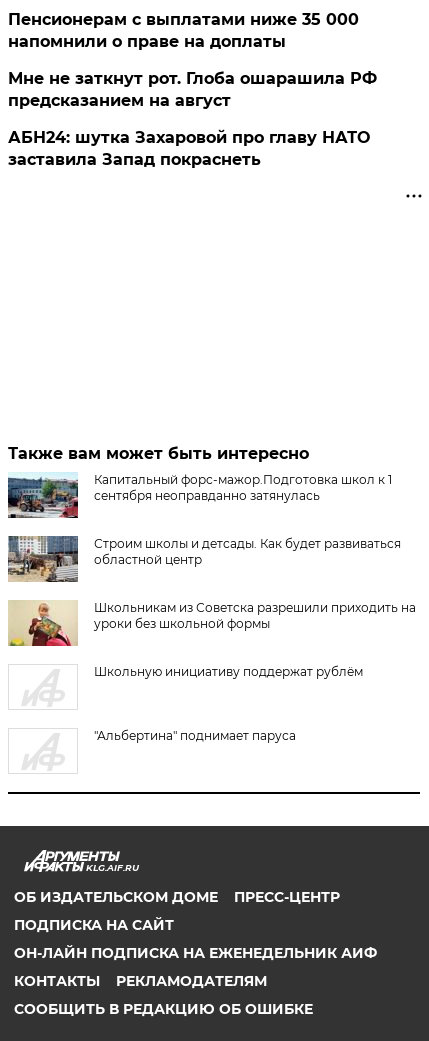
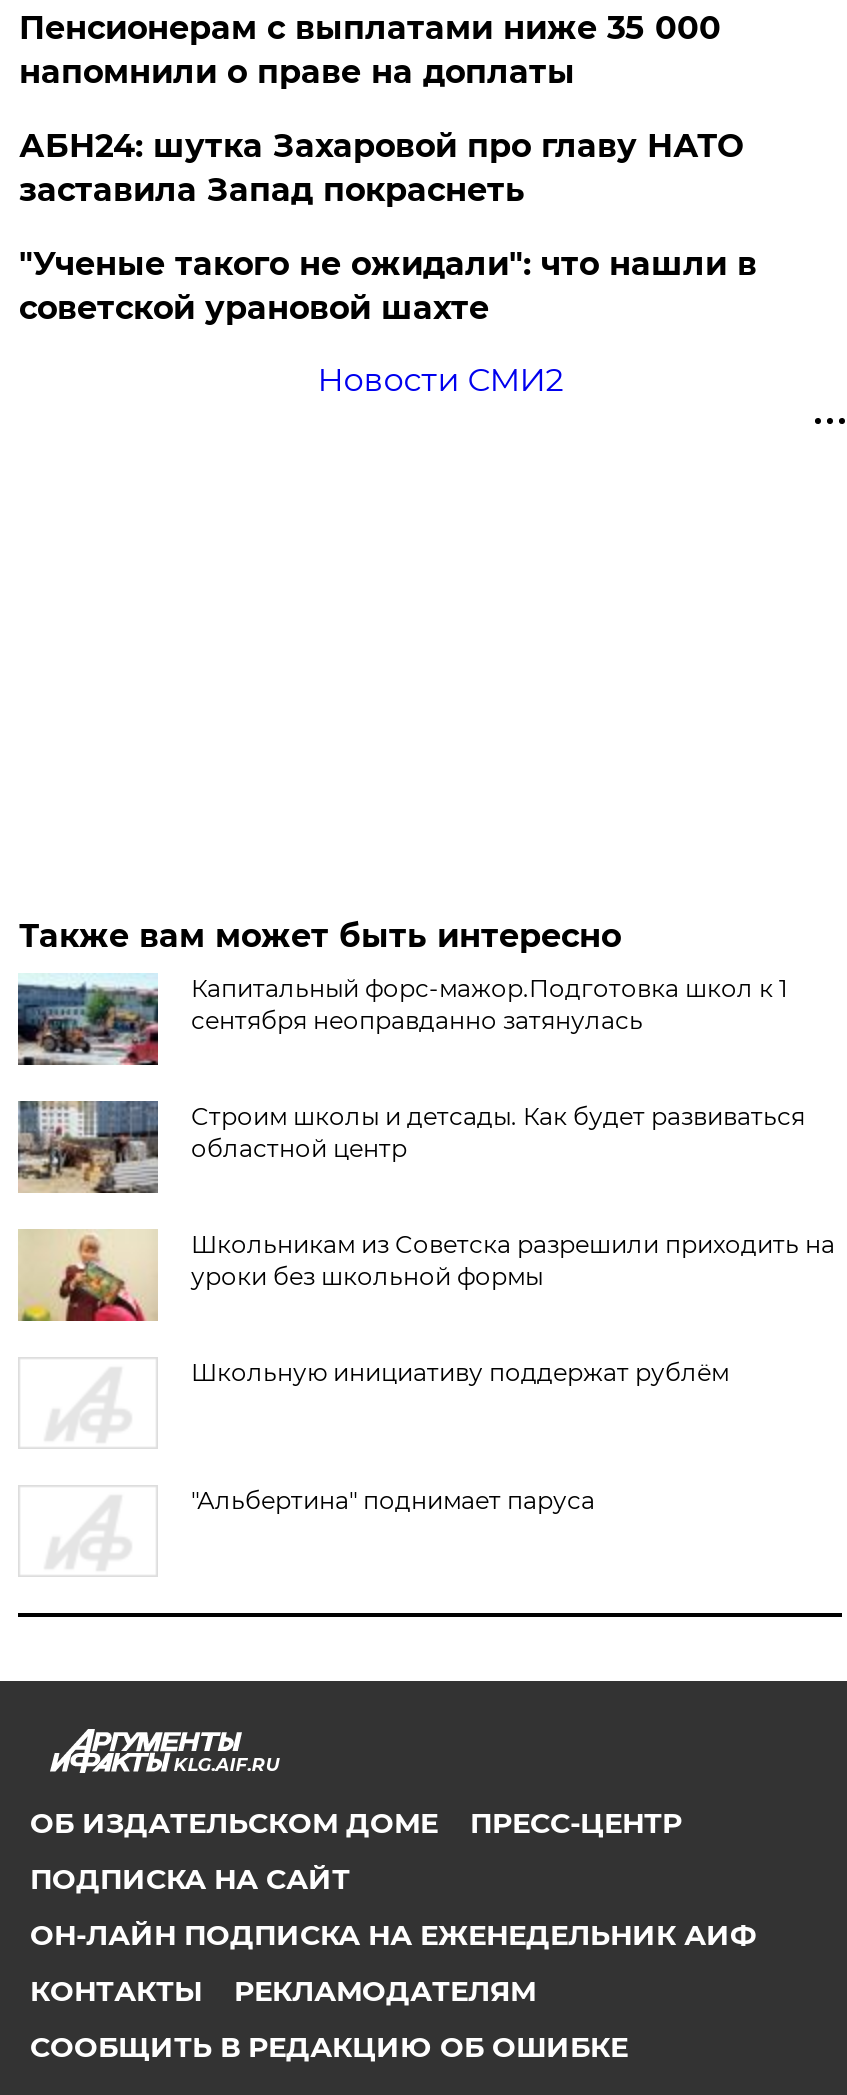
[8,69,377,110] Мне не заткнут рот. Глоба ошарашила РФ | предсказанием на август -> none
moved [8,128,370,169] -> [19,127,743,209]: АБН24: шутка Захаровой про главу НАТО | заставила Запад покраснеть
none -> [19,245,757,399] "Ученые такого не ожидали": что нашли в | советской урановой шахте | Новости СМИ2

